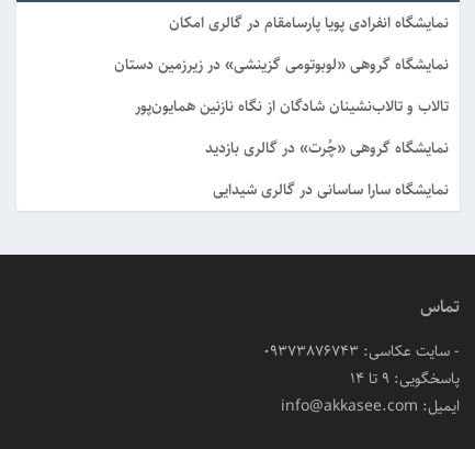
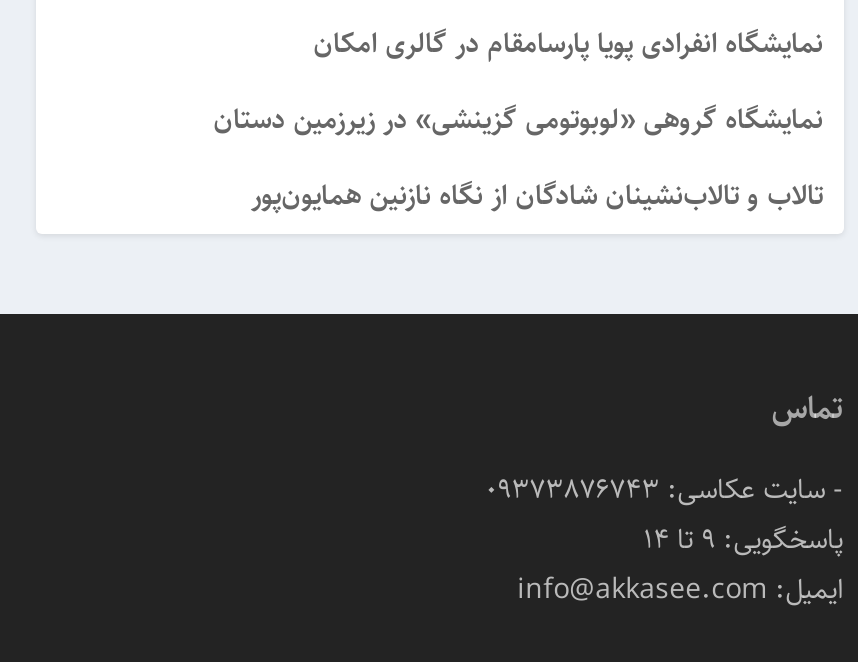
[205,136,448,202] نمایشگاه گروهی «چُرت» در گالری بازدید | نمایشگاه سارا ساسانی در گالری شیدایی -> none

